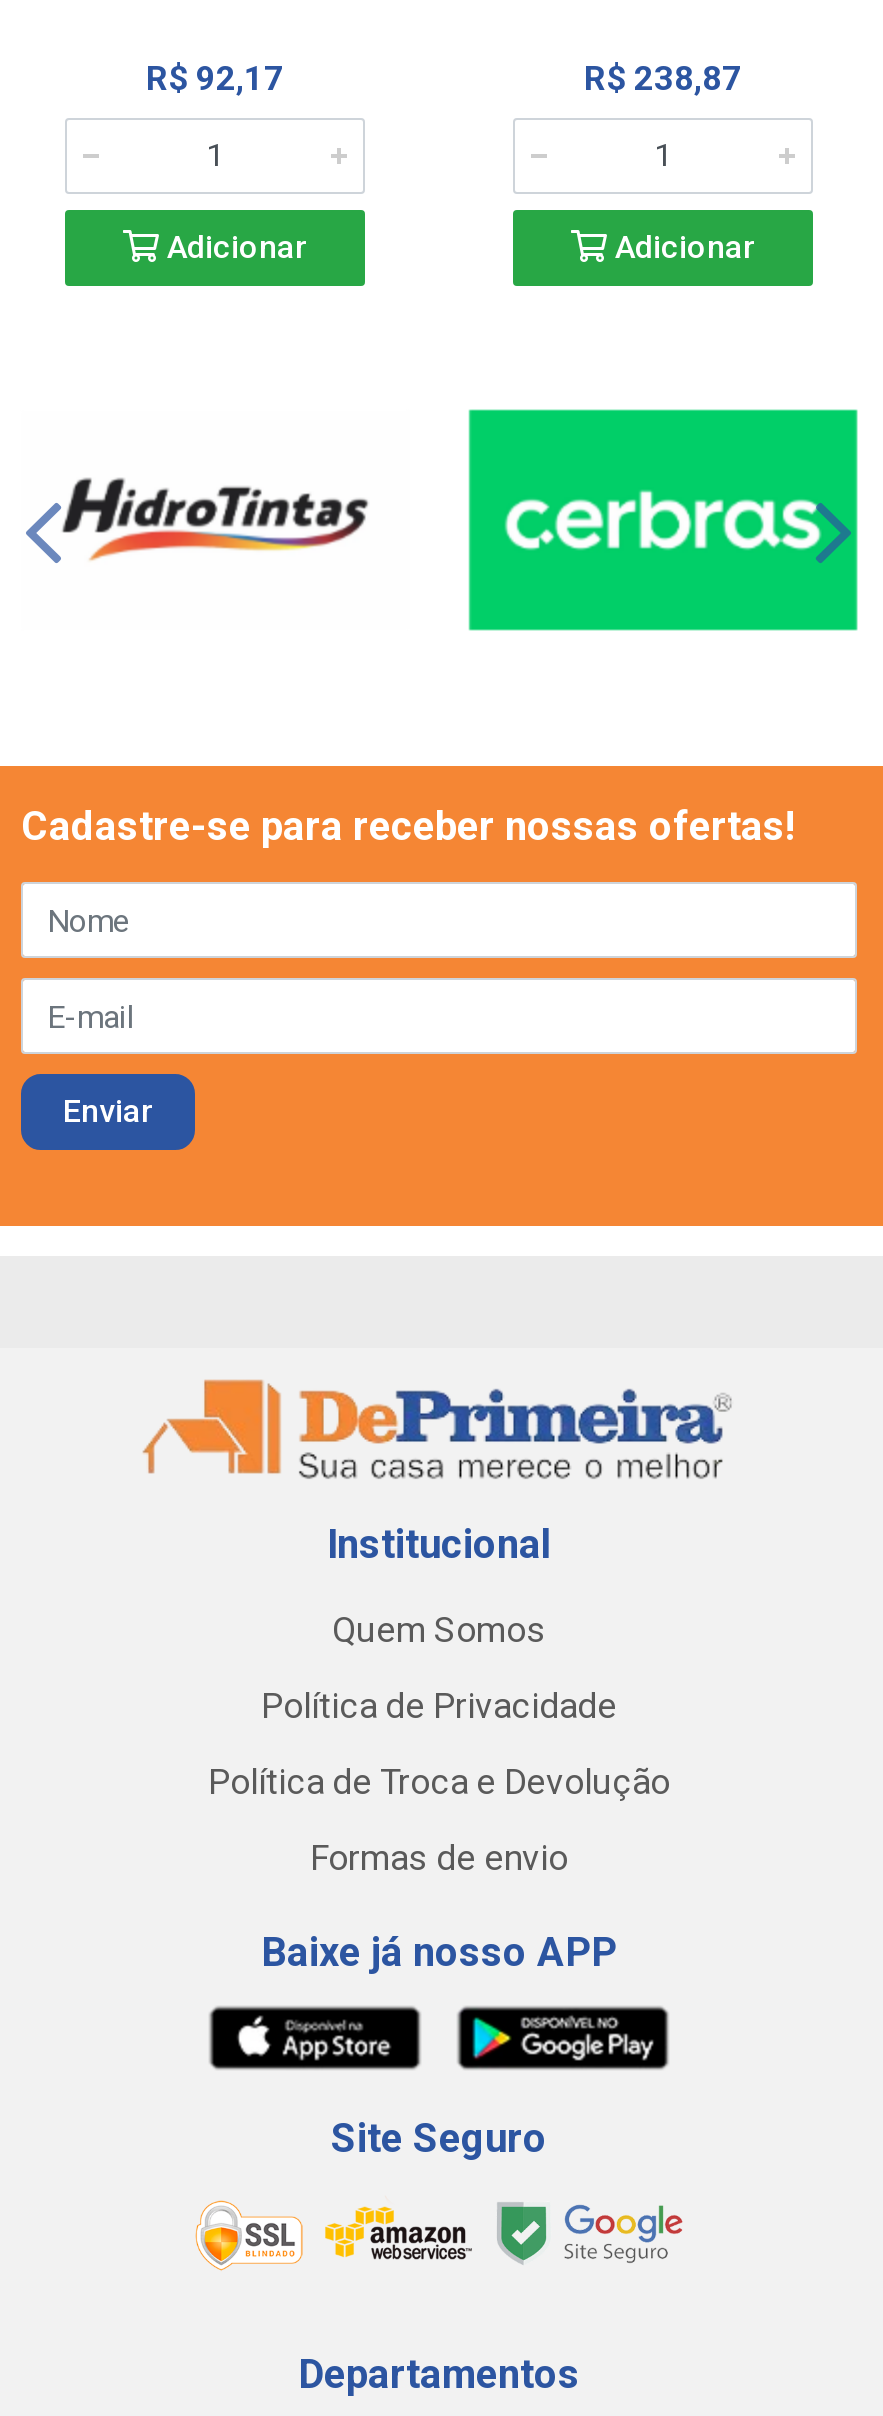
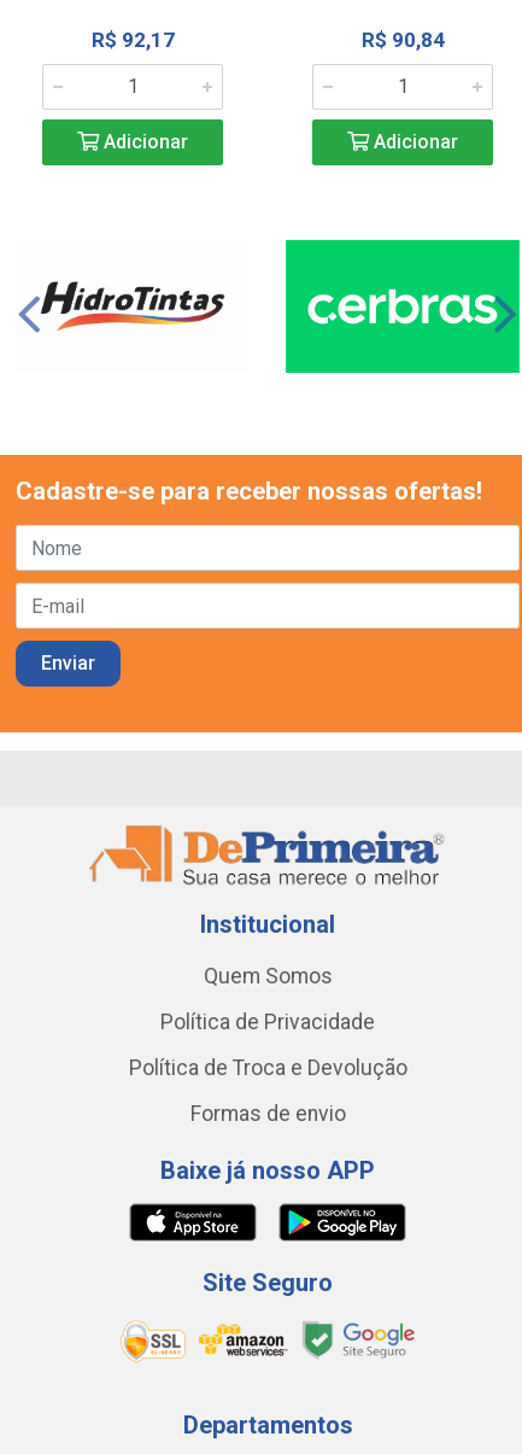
[584,57,742,97] R$ 238,87 -> [361,27,444,52] R$ 90,84

